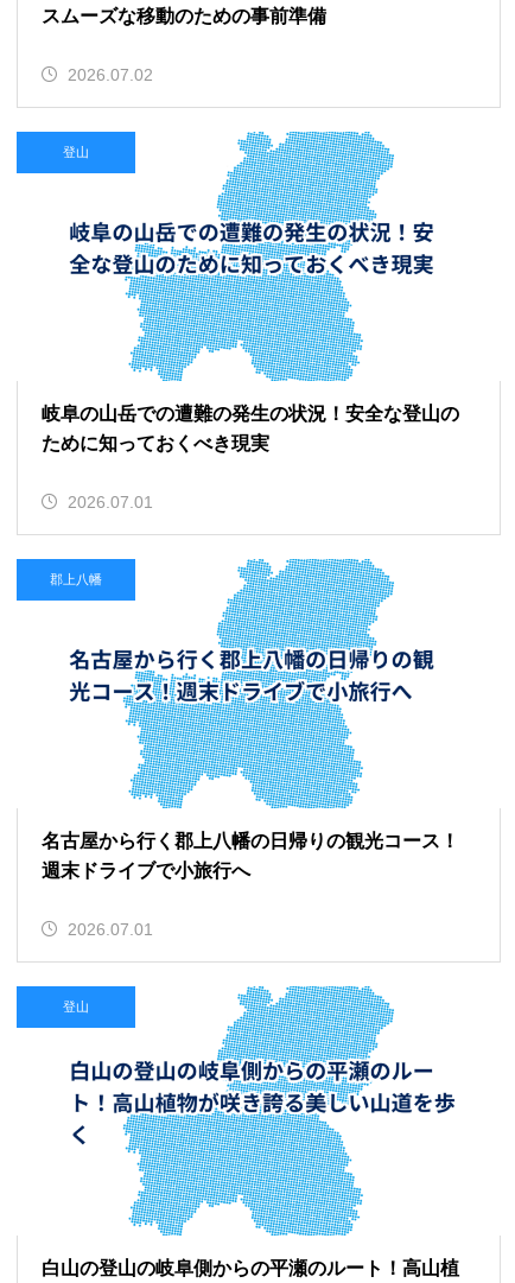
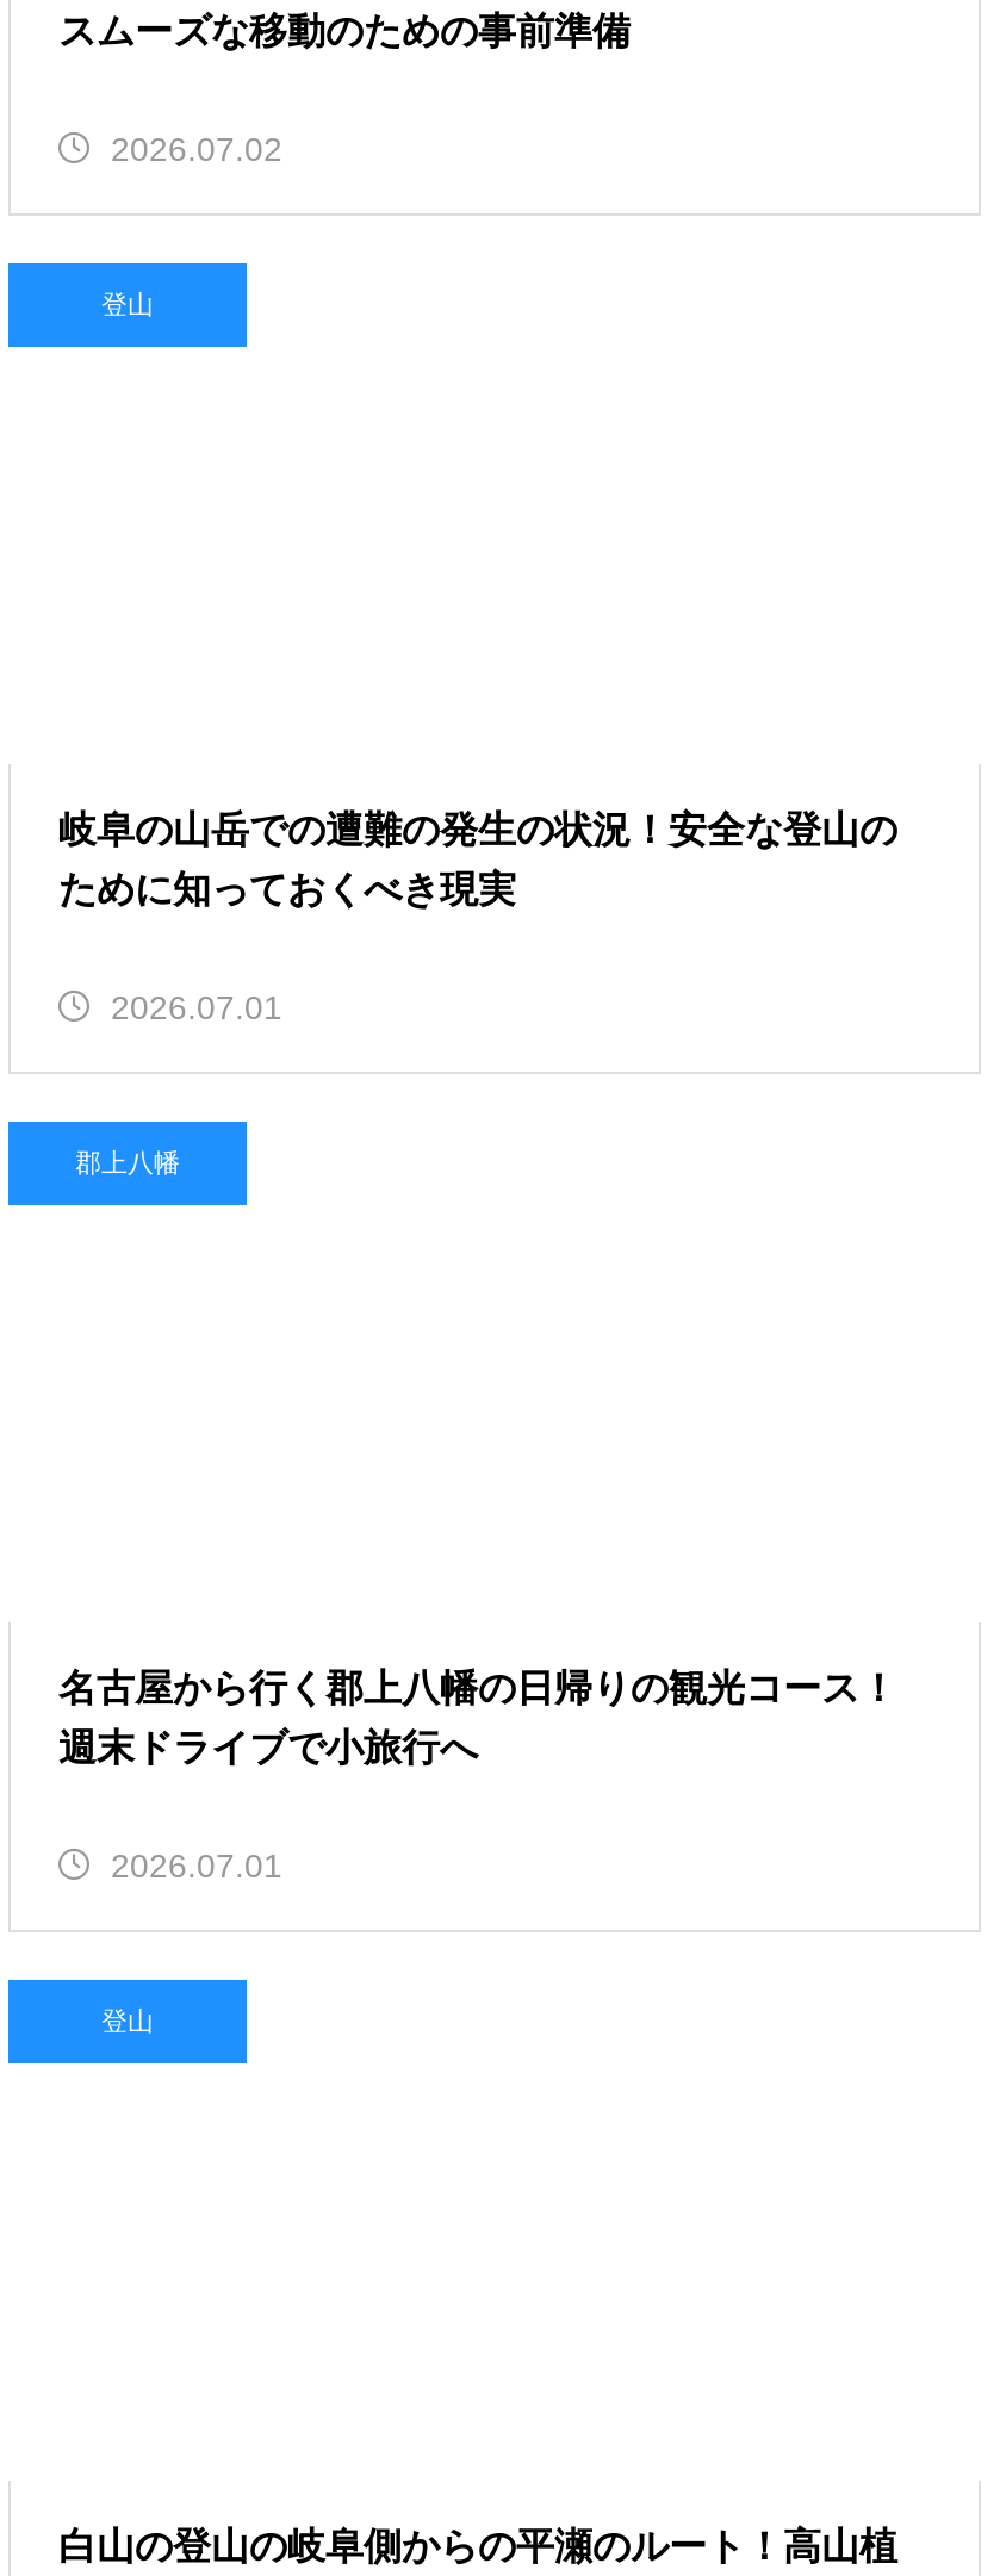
[69,131,434,382] [image] -> none
[69,558,434,809] [image] -> none
[70,985,456,1237] [image] -> none

